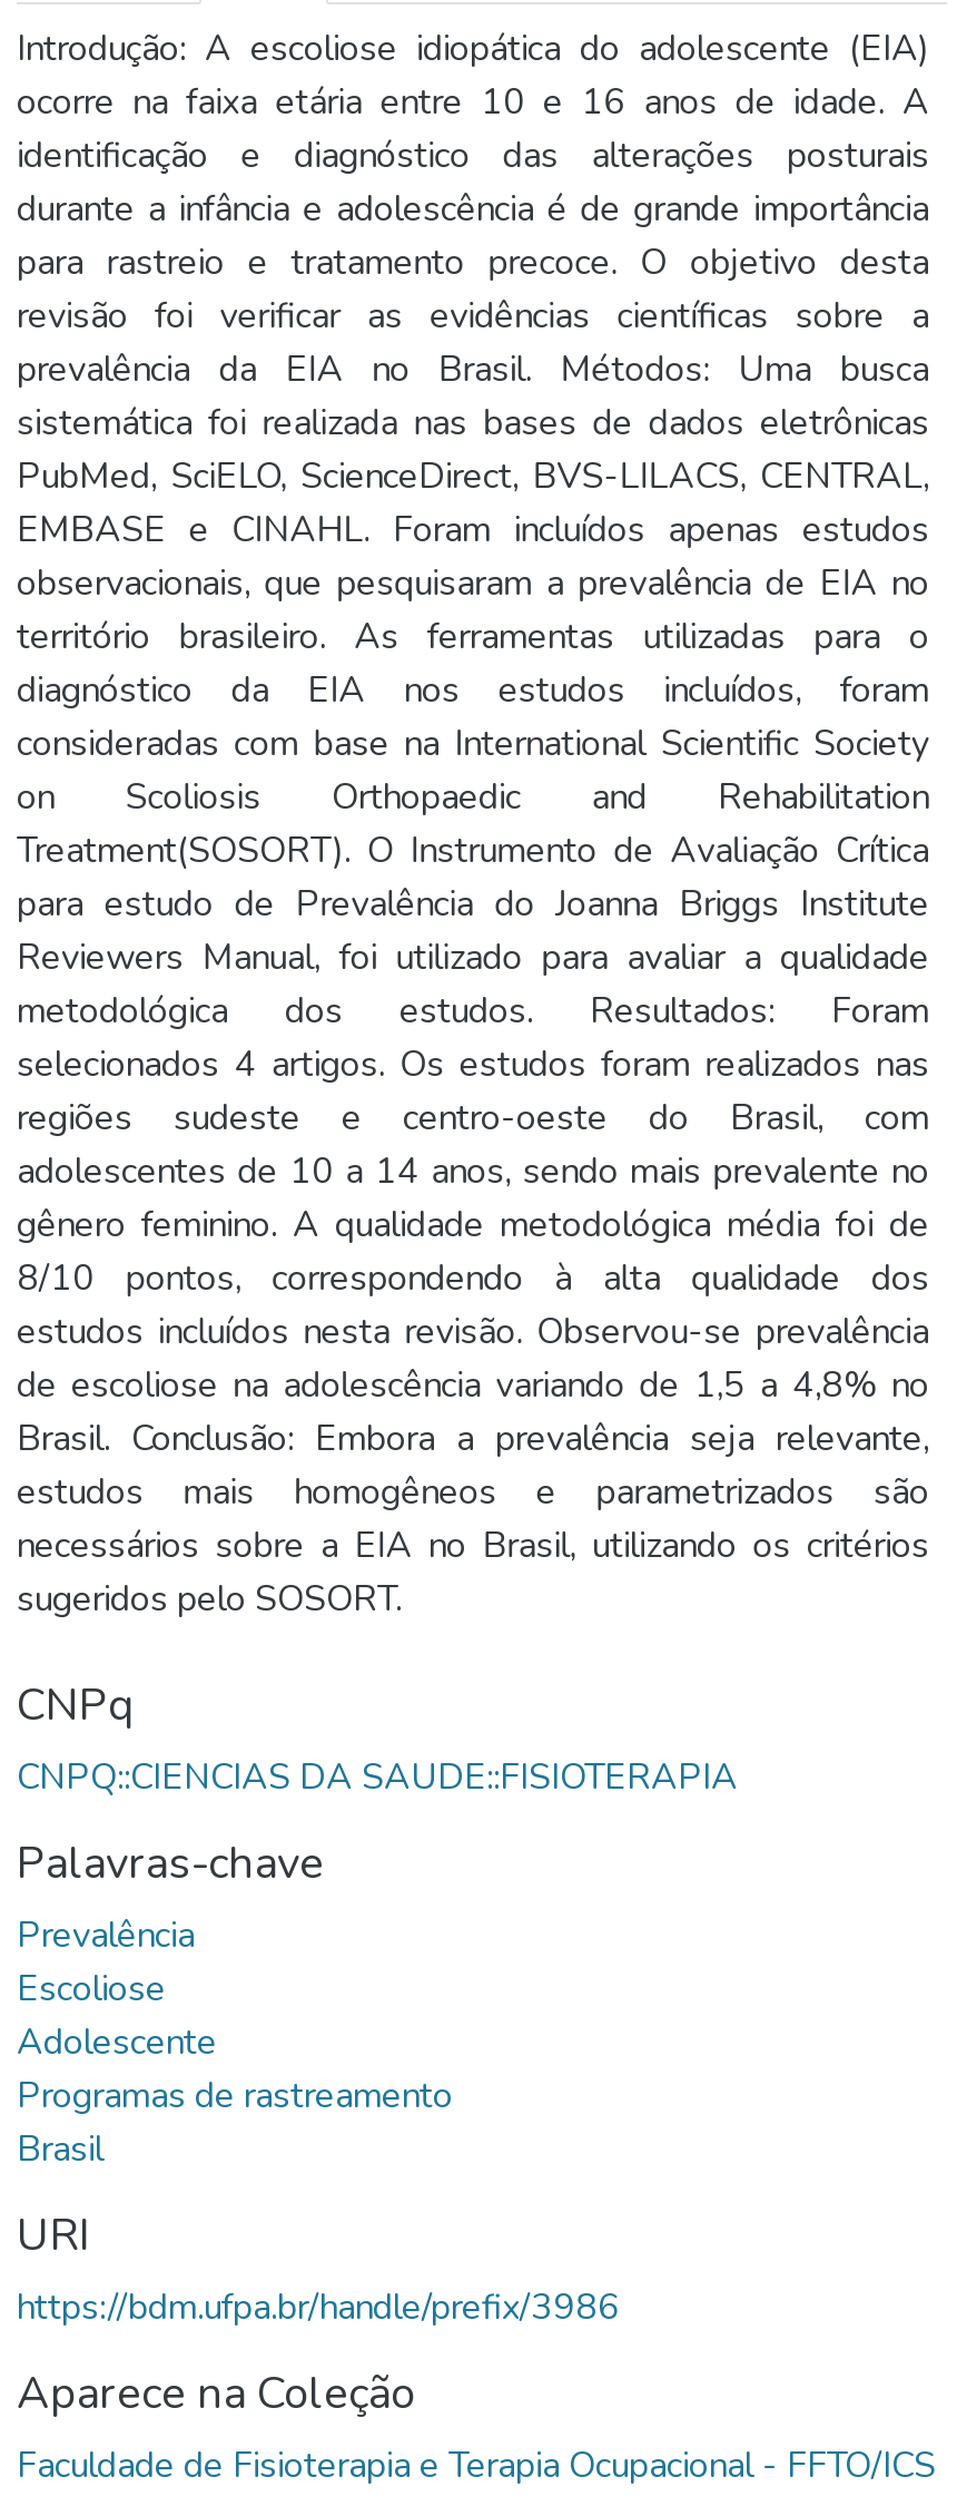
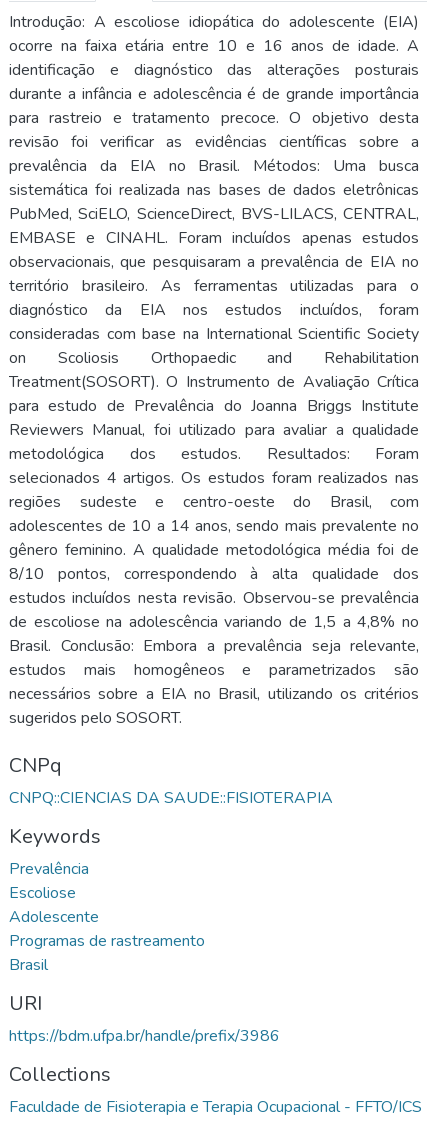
[17,1834,324,1894] Palavras-chave -> [9,823,101,850] Keywords
[17,2364,415,2424] Aparece na Coleção -> [9,1061,111,1088] Collections

